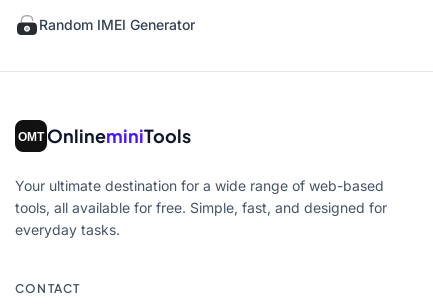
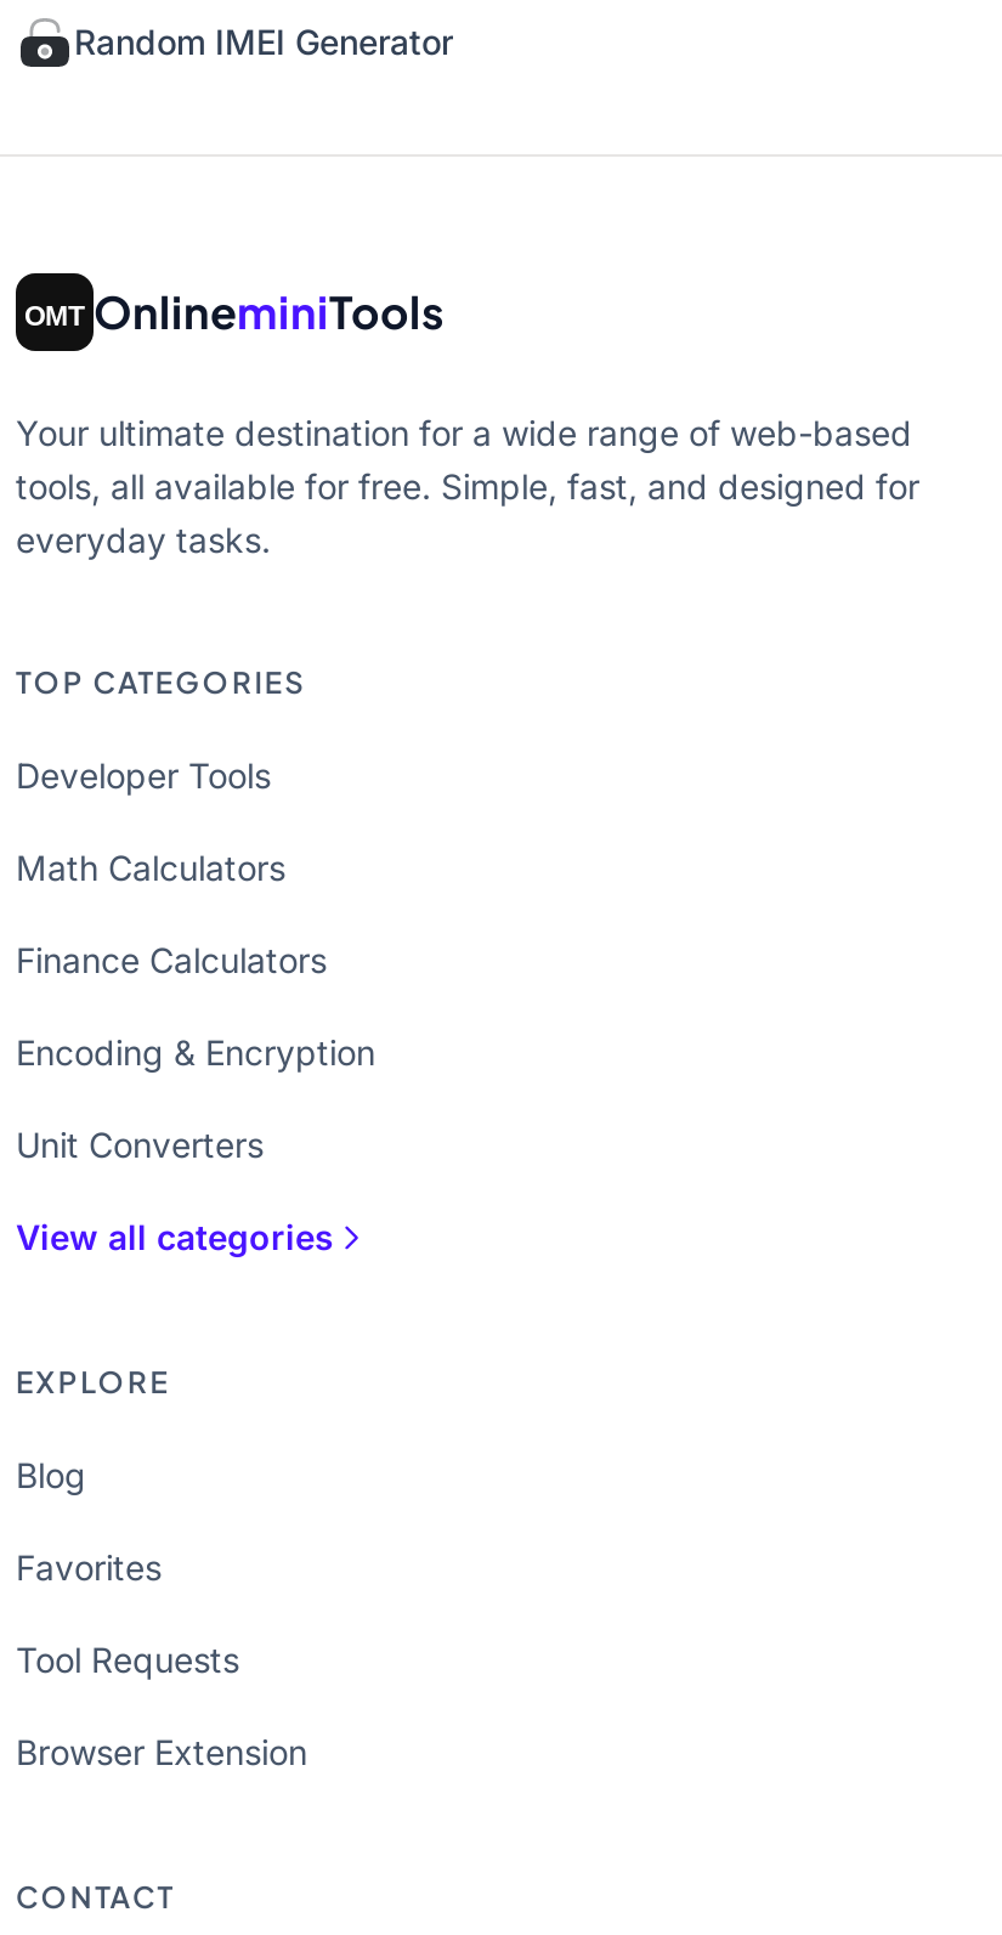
none -> [16,664,375,1257] TOP CATEGORIES | Developer Tools | Math Calculators | Finance Calculators | Encoding & Encryption | Unit Converters | View all categories
none -> [16,1364,307,1772] EXPLORE | Blog | Favorites | Tool Requests | Browser Extension

